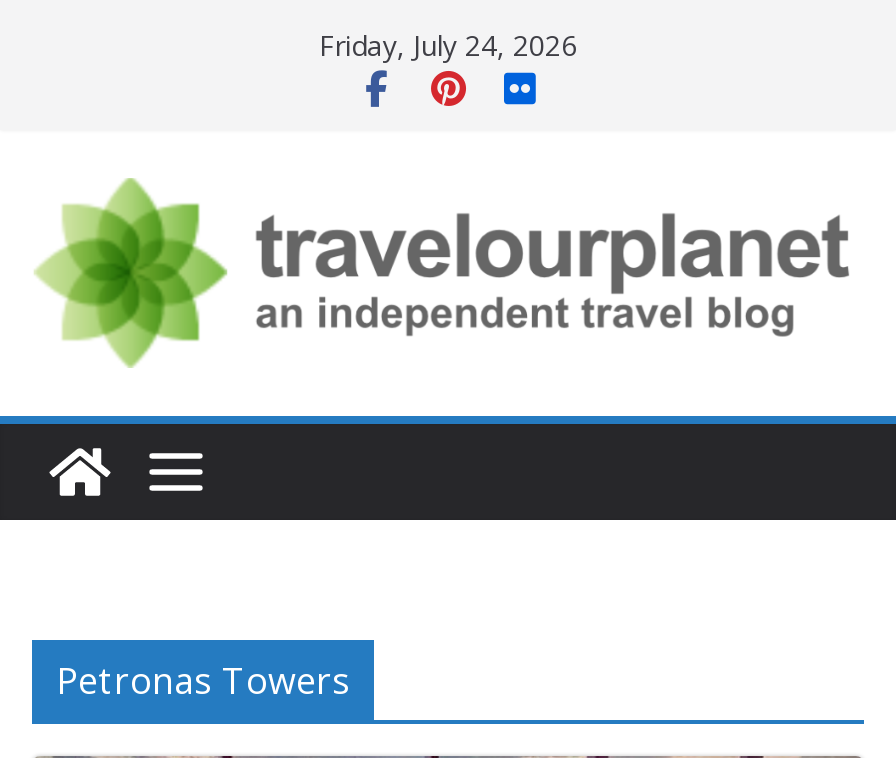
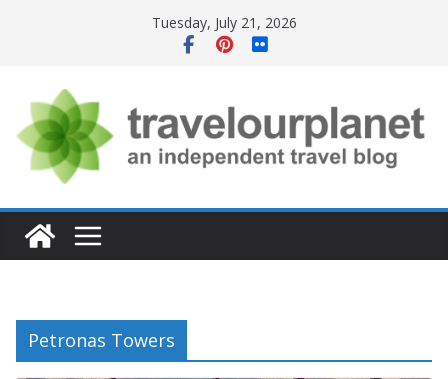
[319,26,577,64] Friday, July 24, 2026 -> [151,13,296,32] Tuesday, July 21, 2026

